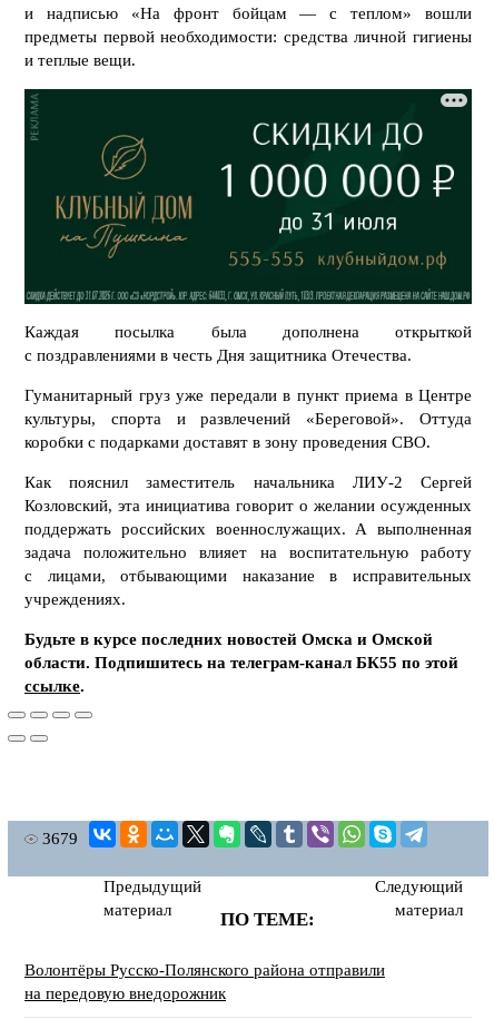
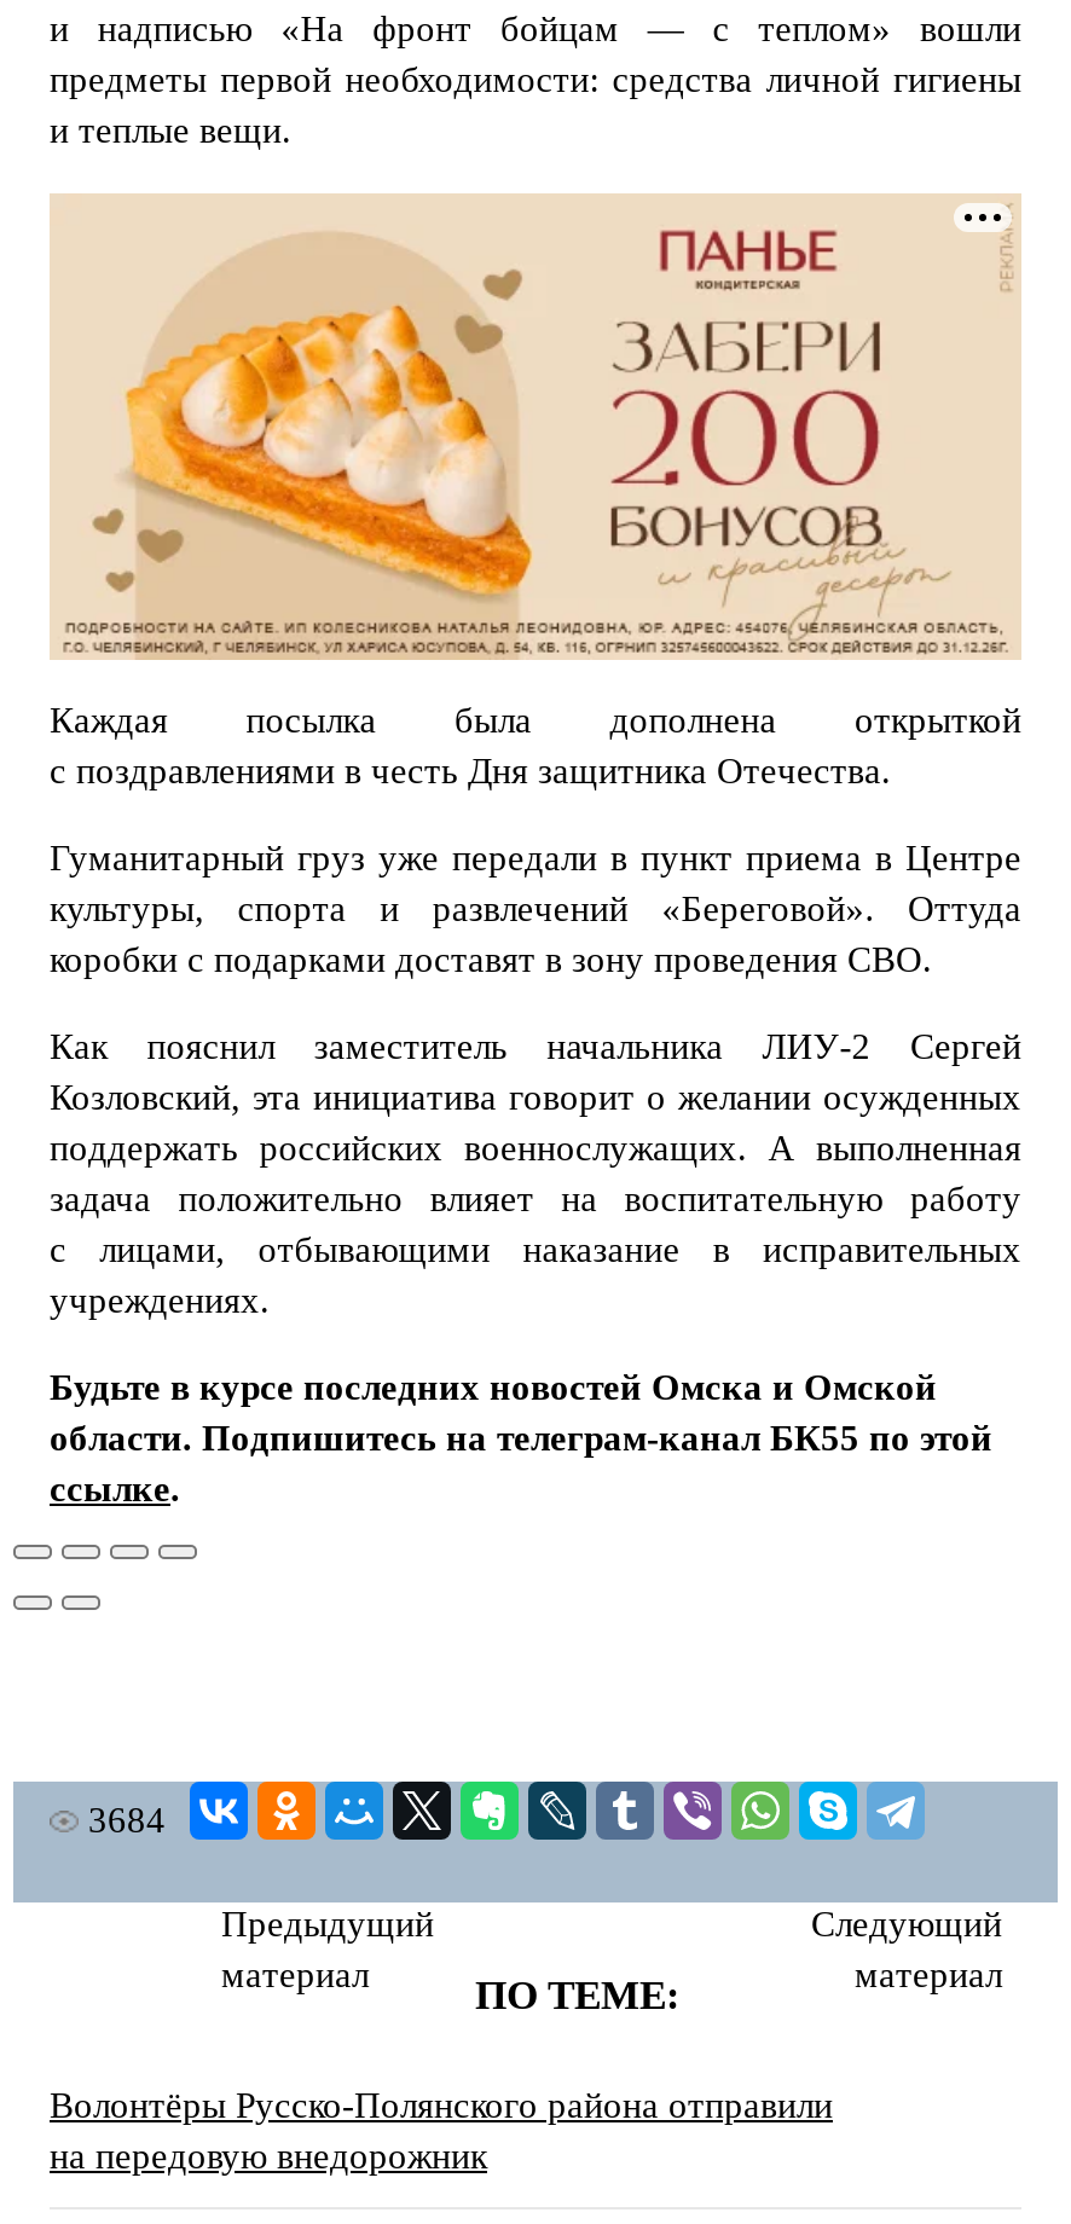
[23,88,473,305] [image] -> [50,193,1021,660] [image]
[42,829,78,847] 3679 -> [88,1800,166,1839] 3684

